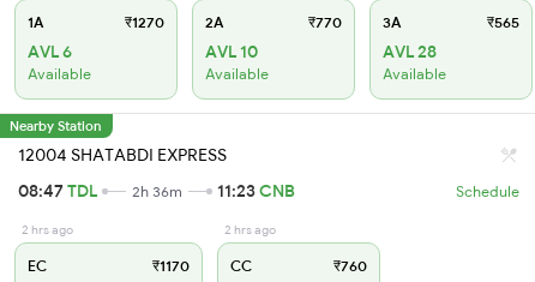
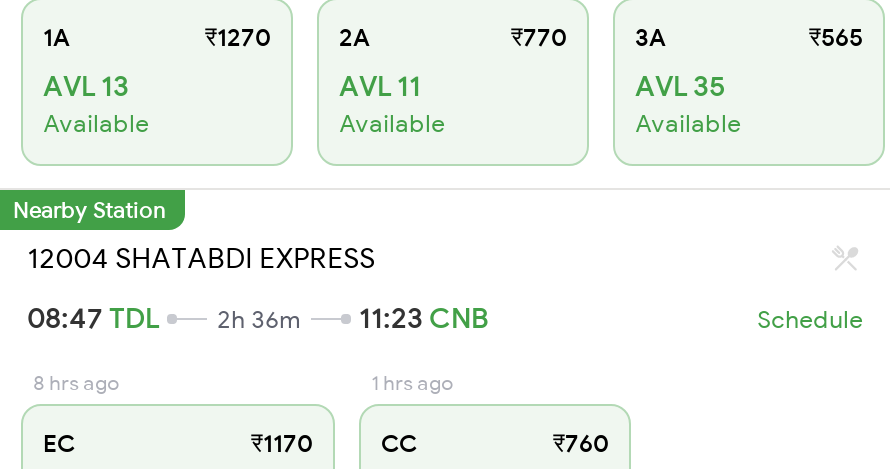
[28,41,72,63] AVL 6 -> [43,68,129,104] AVL 13
[205,41,258,63] AVL 10 -> [339,68,421,104] AVL 11
[383,41,437,63] AVL 28 -> [635,68,725,104] AVL 35
[22,222,73,238] 2 hrs ago -> [33,371,119,397] 8 hrs ago
[224,222,276,238] 2 hrs ago -> [371,371,453,397] 1 hrs ago

